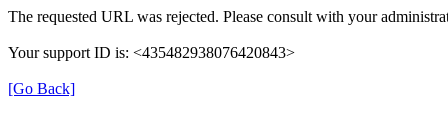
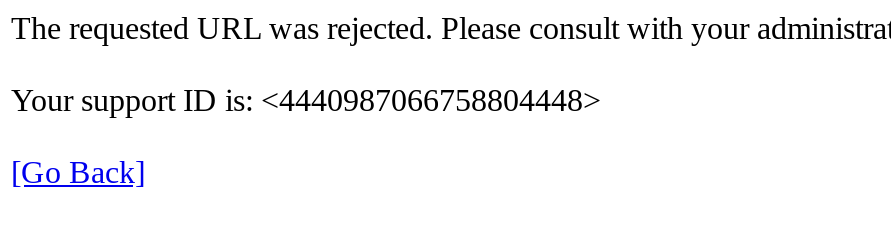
[8,44,295,61] Your support ID is: <435482938076420843> -> [11,83,601,117] Your support ID is: <4440987066758804448>

